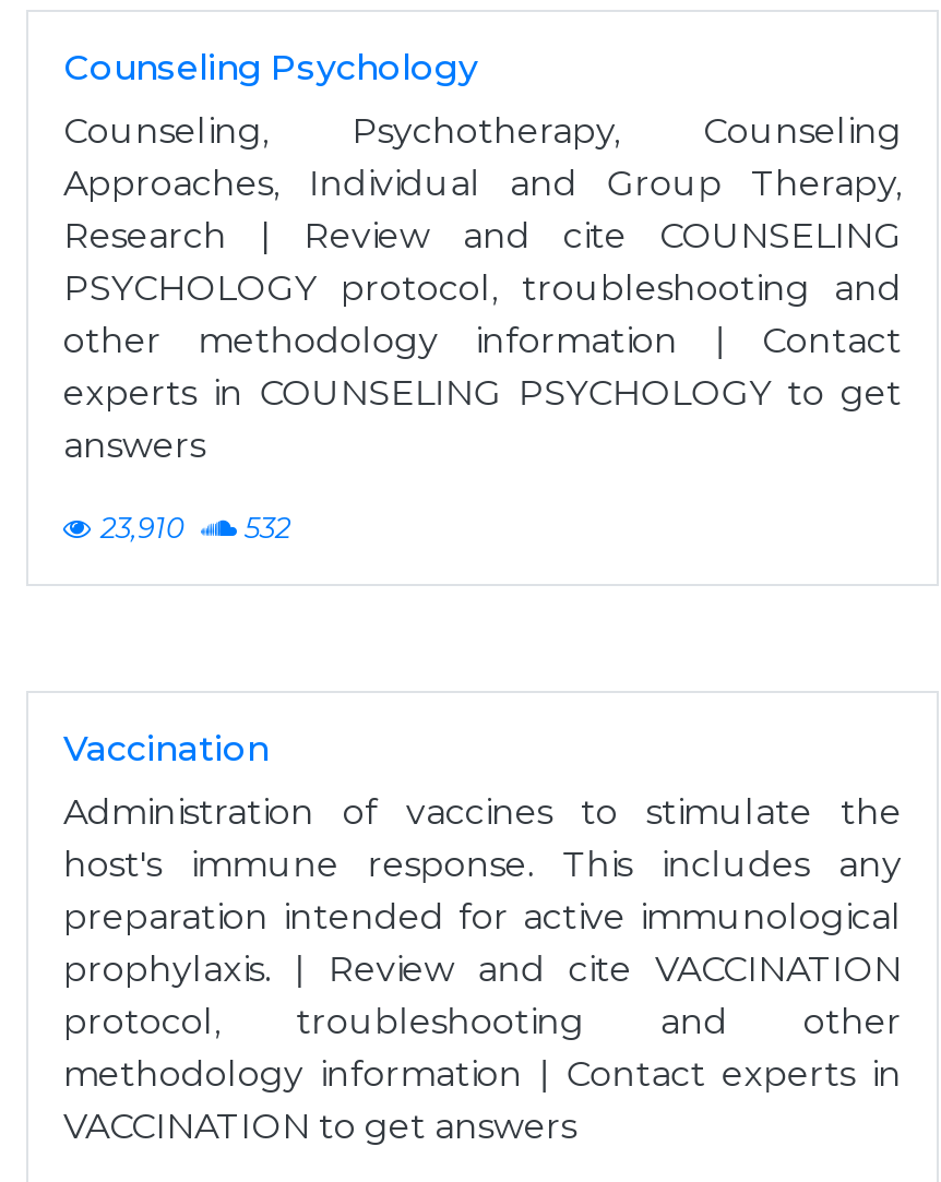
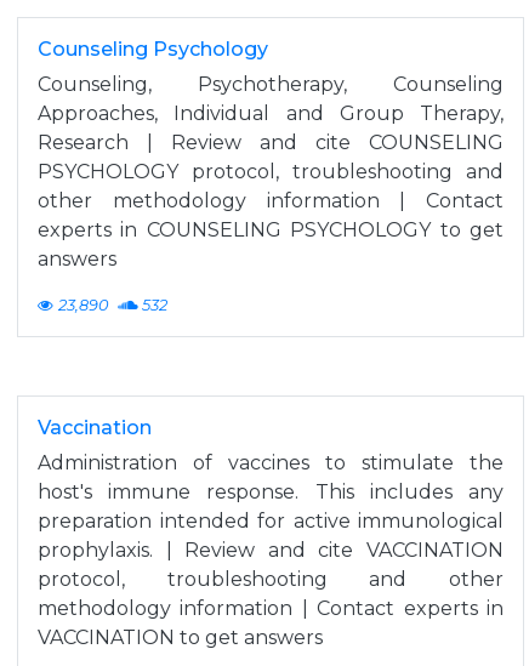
[100,511,290,544] 23,910 532 -> [58,296,167,314] 23,890 532

